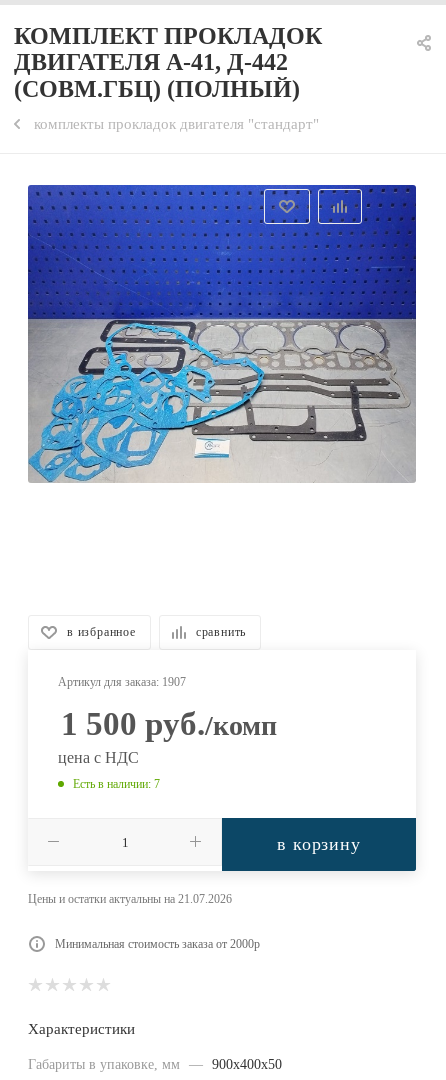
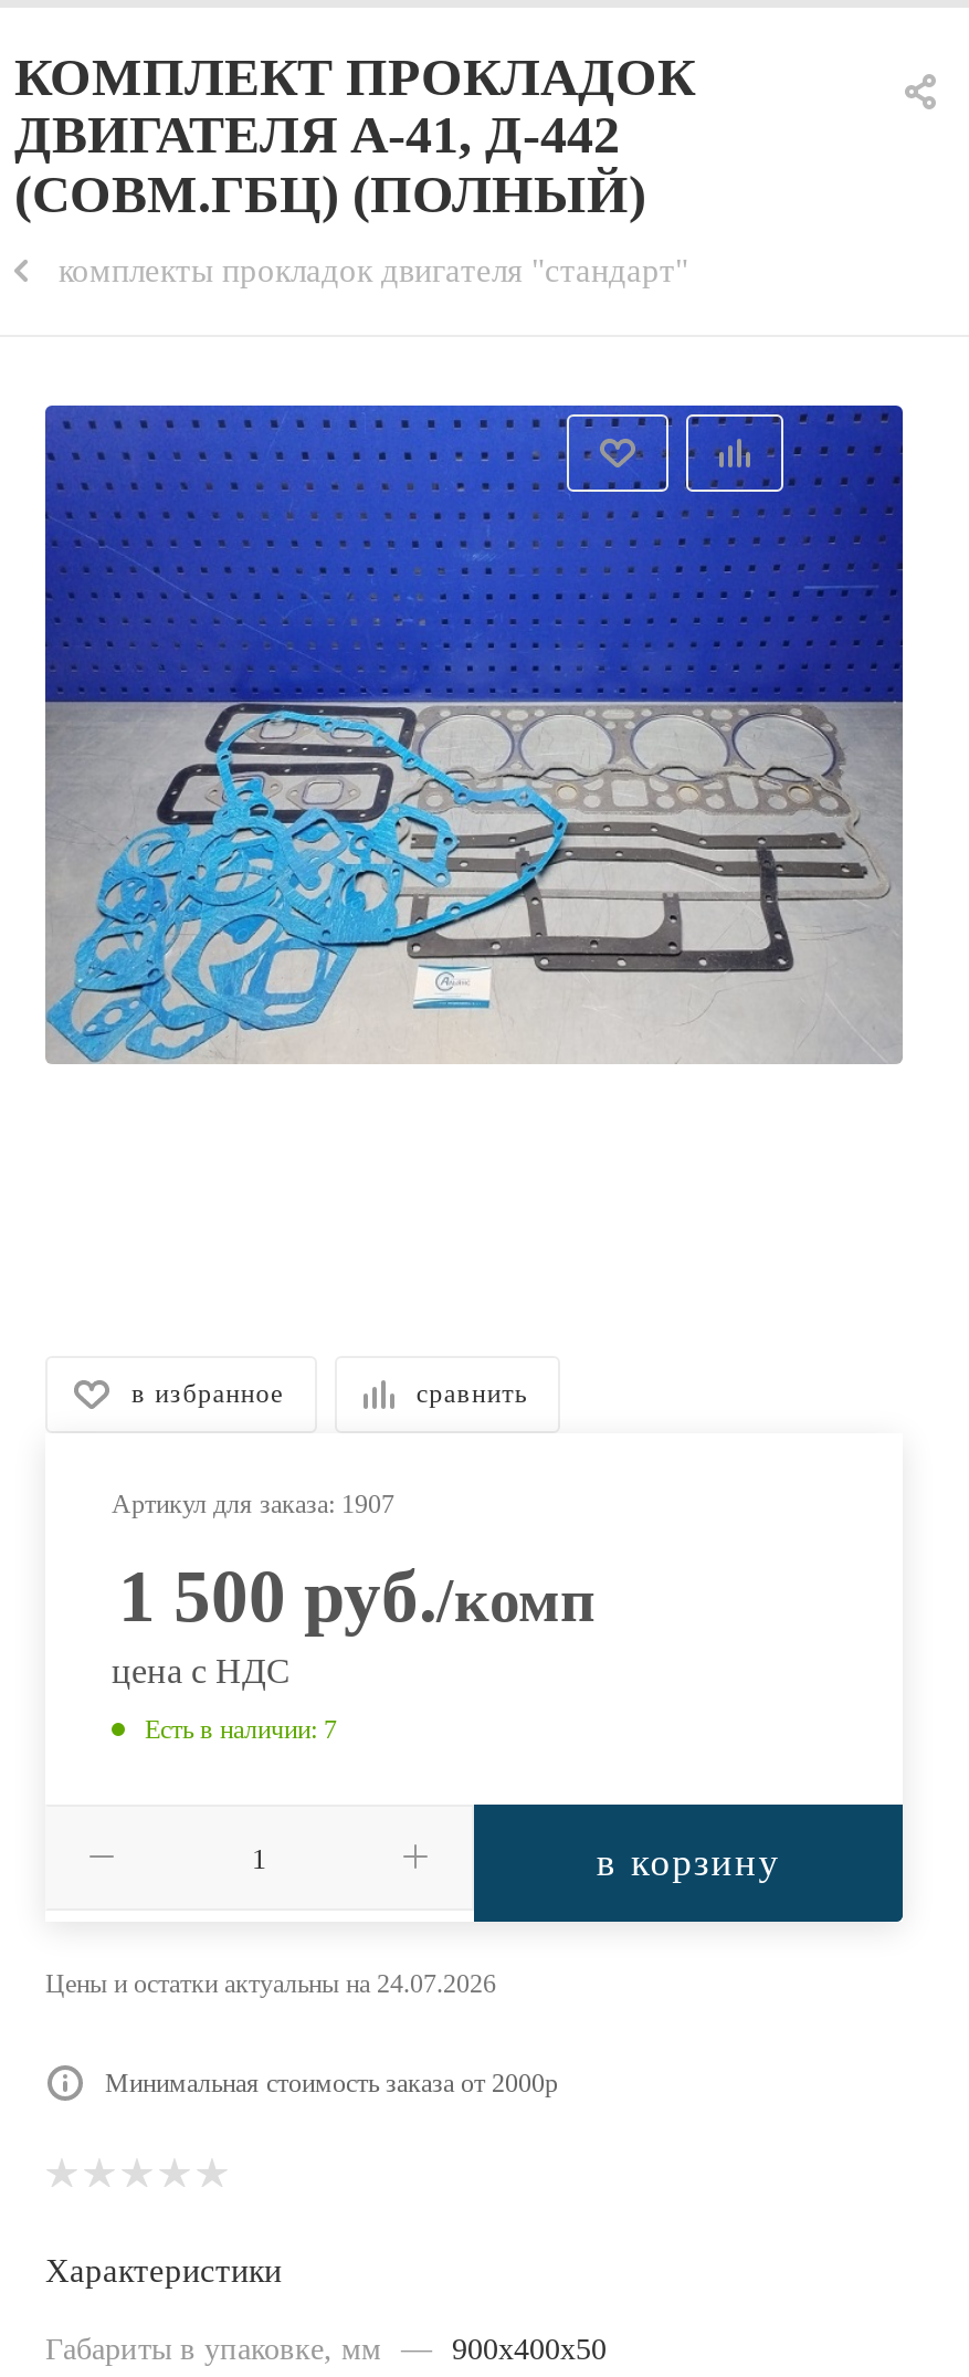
[28,892,232,906] Цены и остатки актуальны на 21.07.2026 -> [45,1967,496,1998] Цены и остатки актуальны на 24.07.2026

